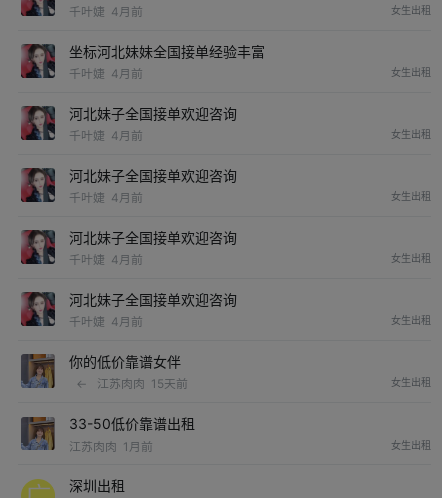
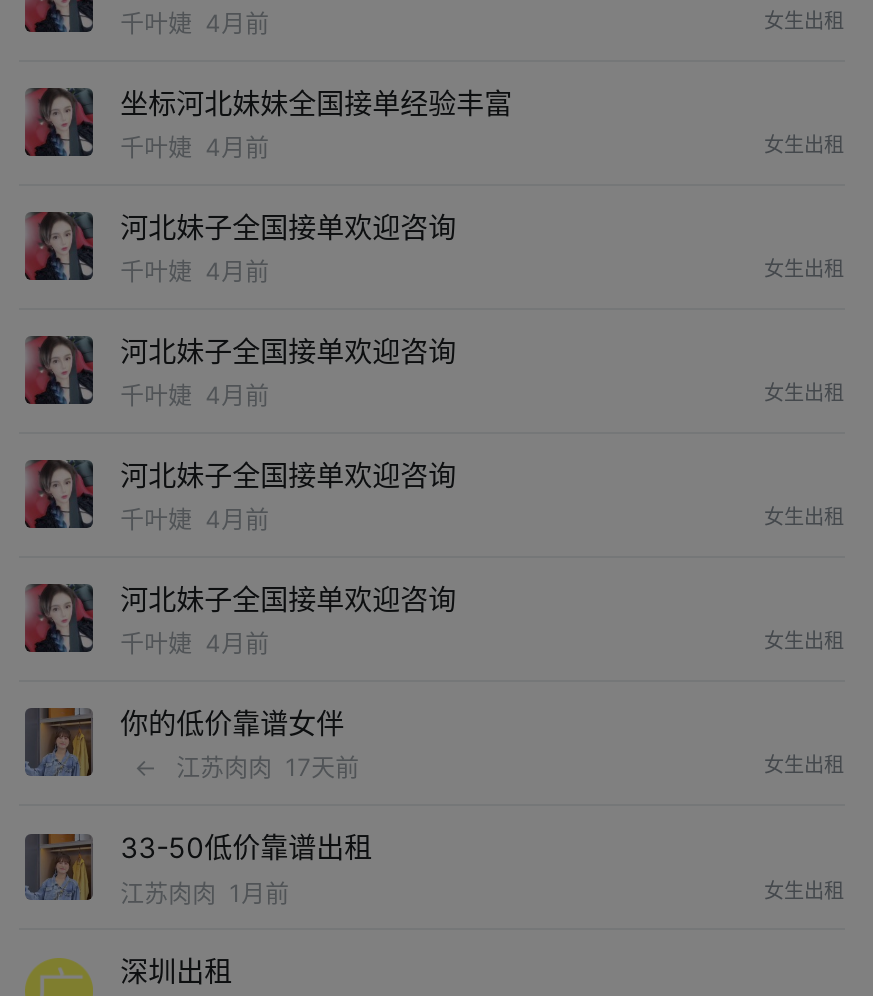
[97,376,188,391] 江苏肉肉 15天前 -> [176,753,359,783] 江苏肉肉 17天前

